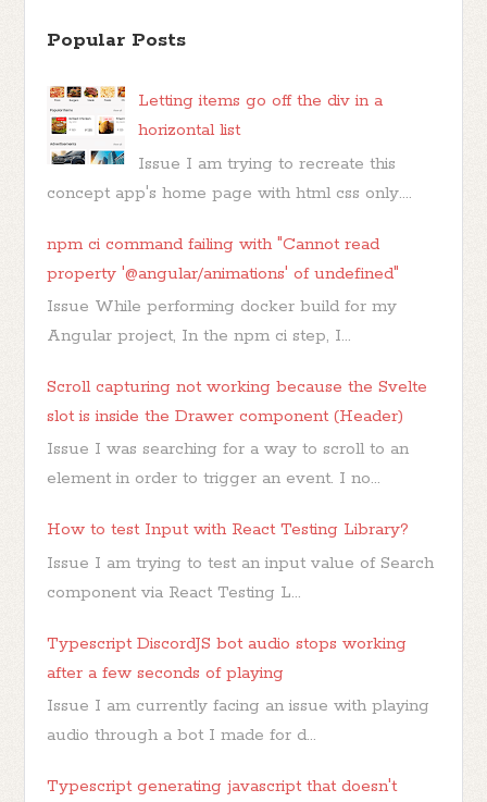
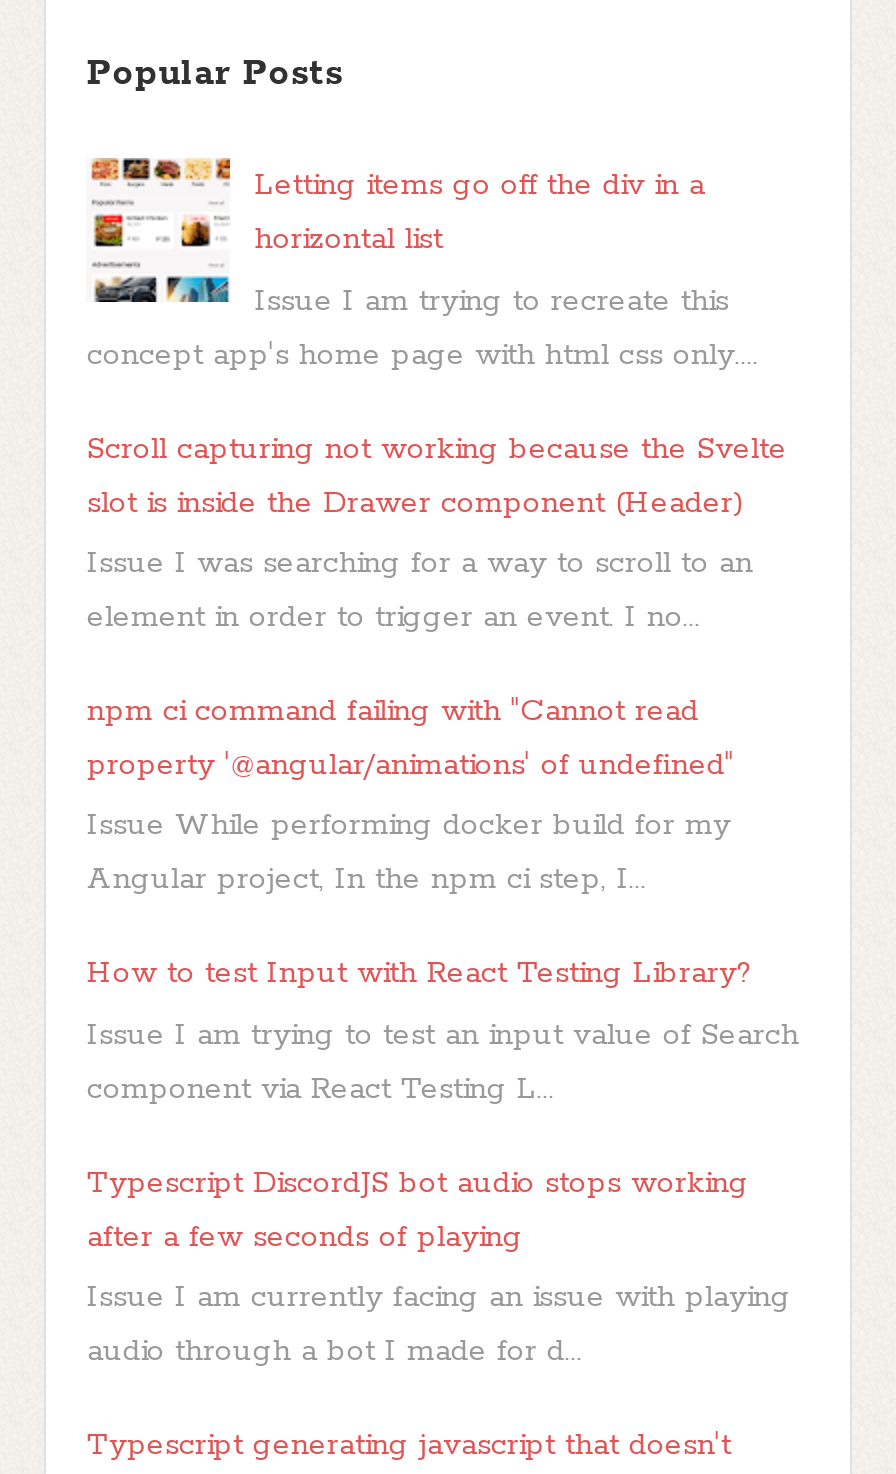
moved [47,234,399,346] -> [87,692,735,899]: npm ci command failing with "Cannot read | property '@angular/animations' of undefined" | Issue While performing docker build for my | Angular project, In the npm ci step, I...
moved [47,377,428,489] -> [87,429,787,636]: Scroll capturing not working because the Svelte | slot is inside the Drawer component (Header) | Issue I was searching for a way to scroll to an | element in order to trigger an event. I no...

